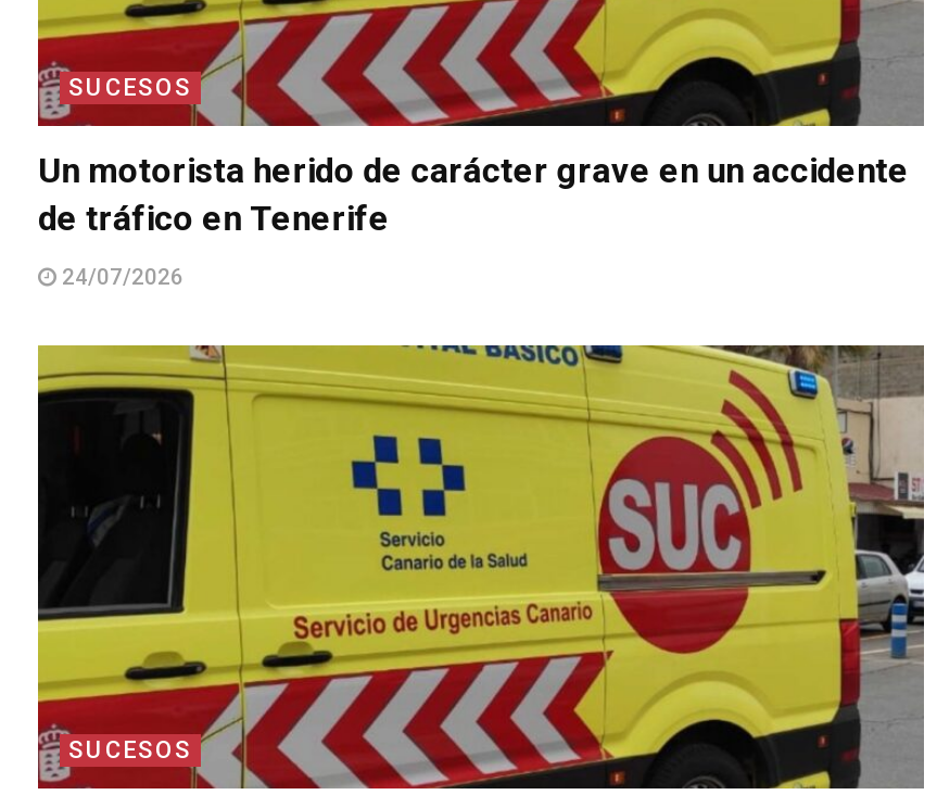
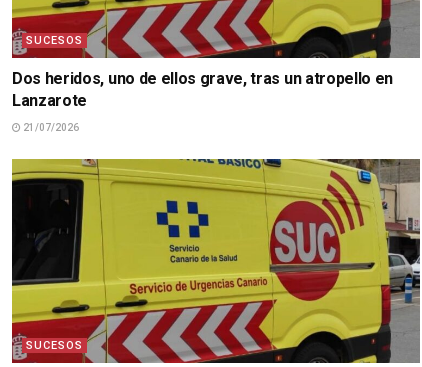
[38,150,909,239] Un motorista herido de carácter grave en un accidente | de tráfico en Tenerife -> [12,69,393,110] Dos heridos, uno de ellos grave, tras un atropello en | Lanzarote
[58,265,183,289] 24/07/2026 -> [21,122,79,133] 21/07/2026

